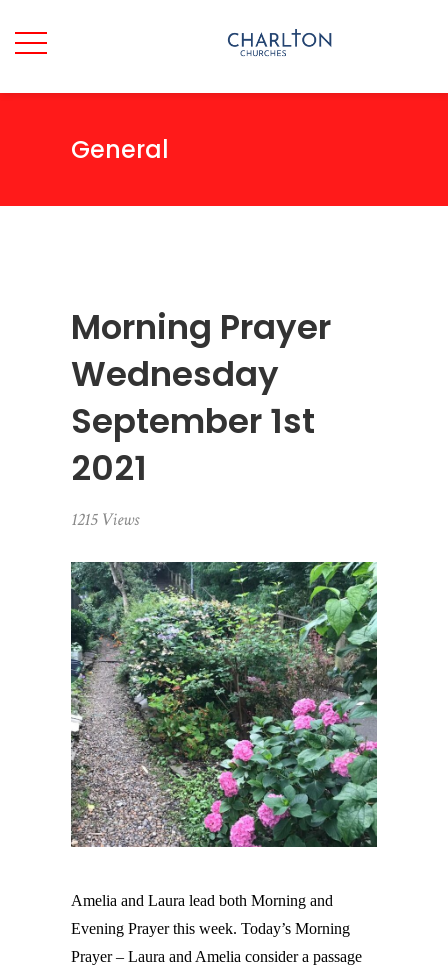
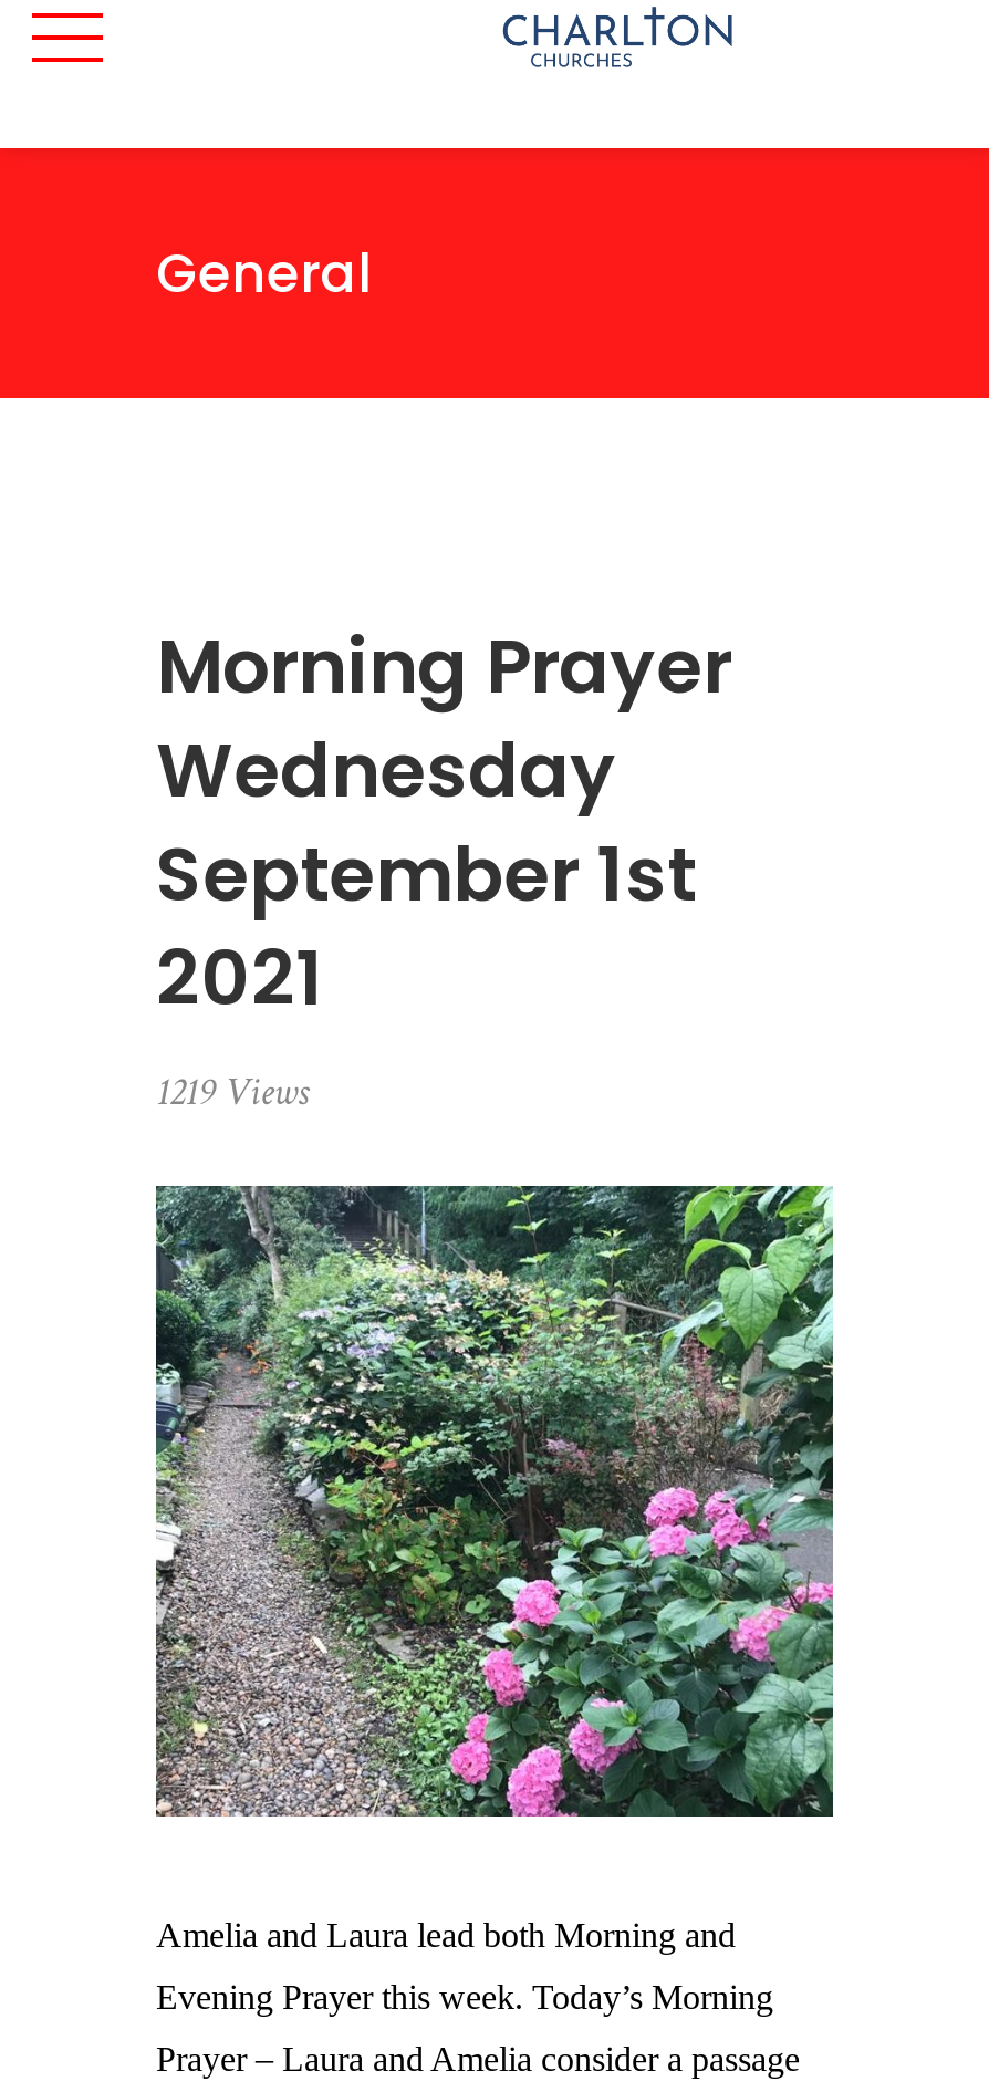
[71,508,139,531] 1215 Views -> [156,1066,309,1117] 1219 Views

